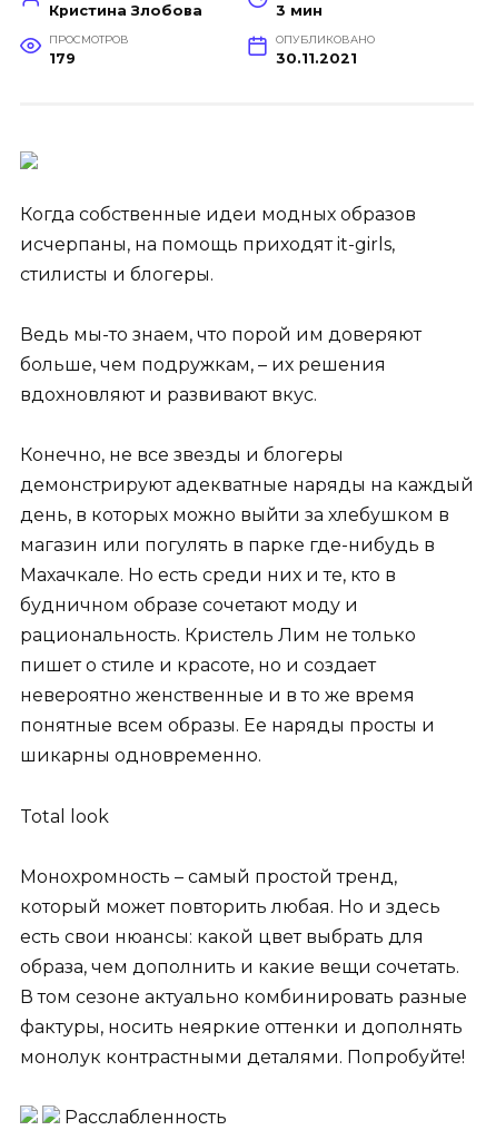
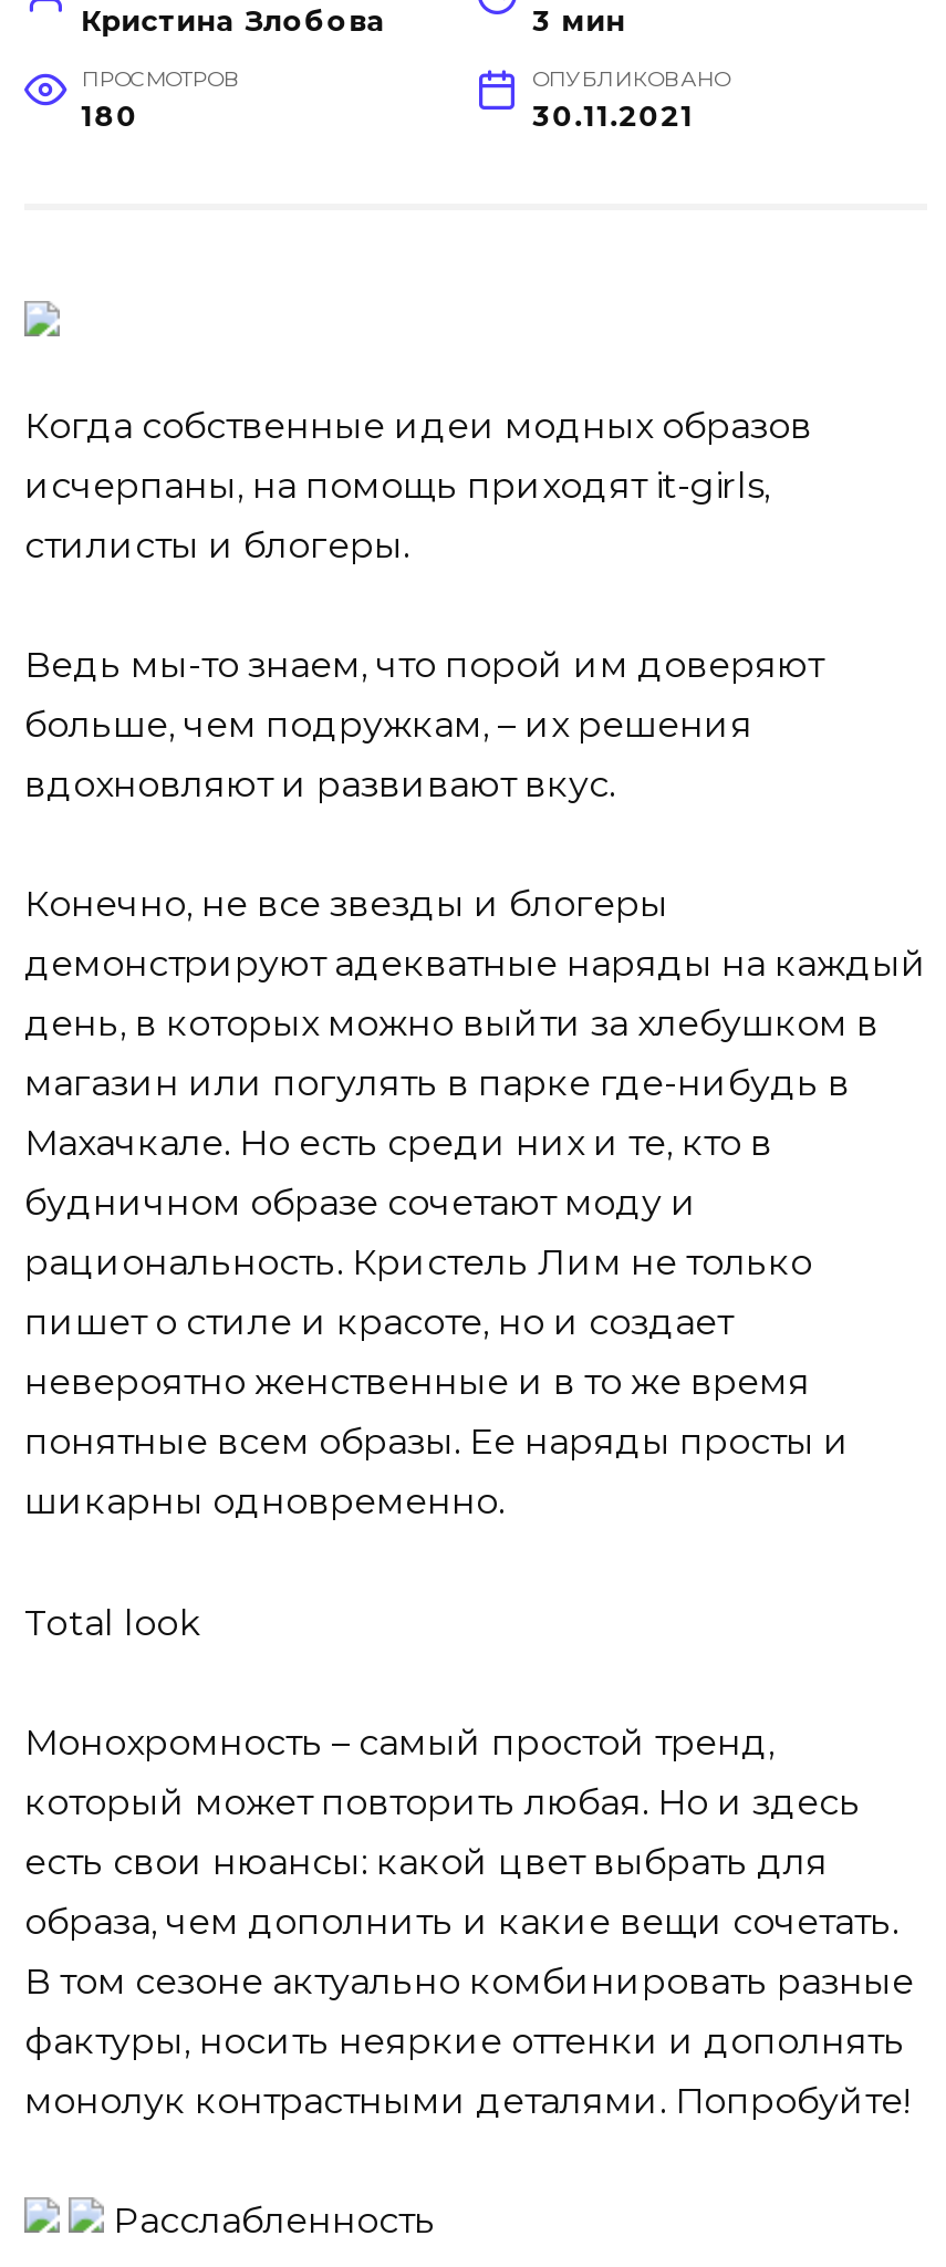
[48,50,75,67] 179 -> [81,99,139,132] 180

